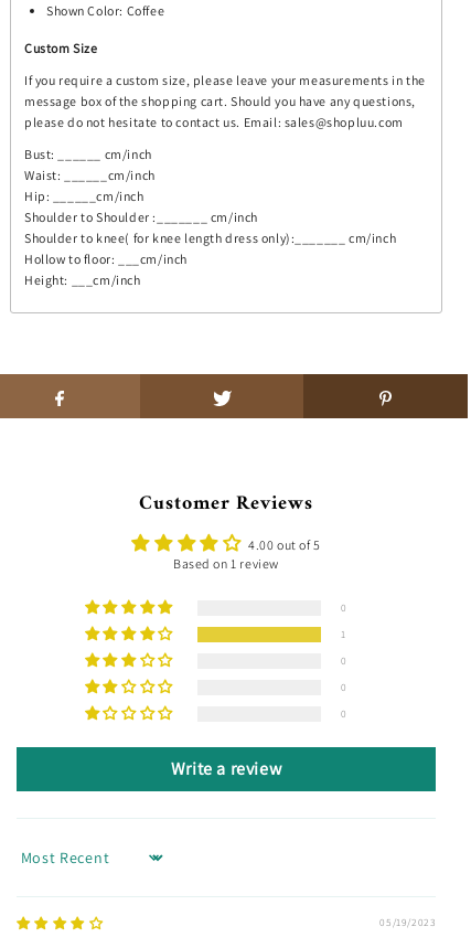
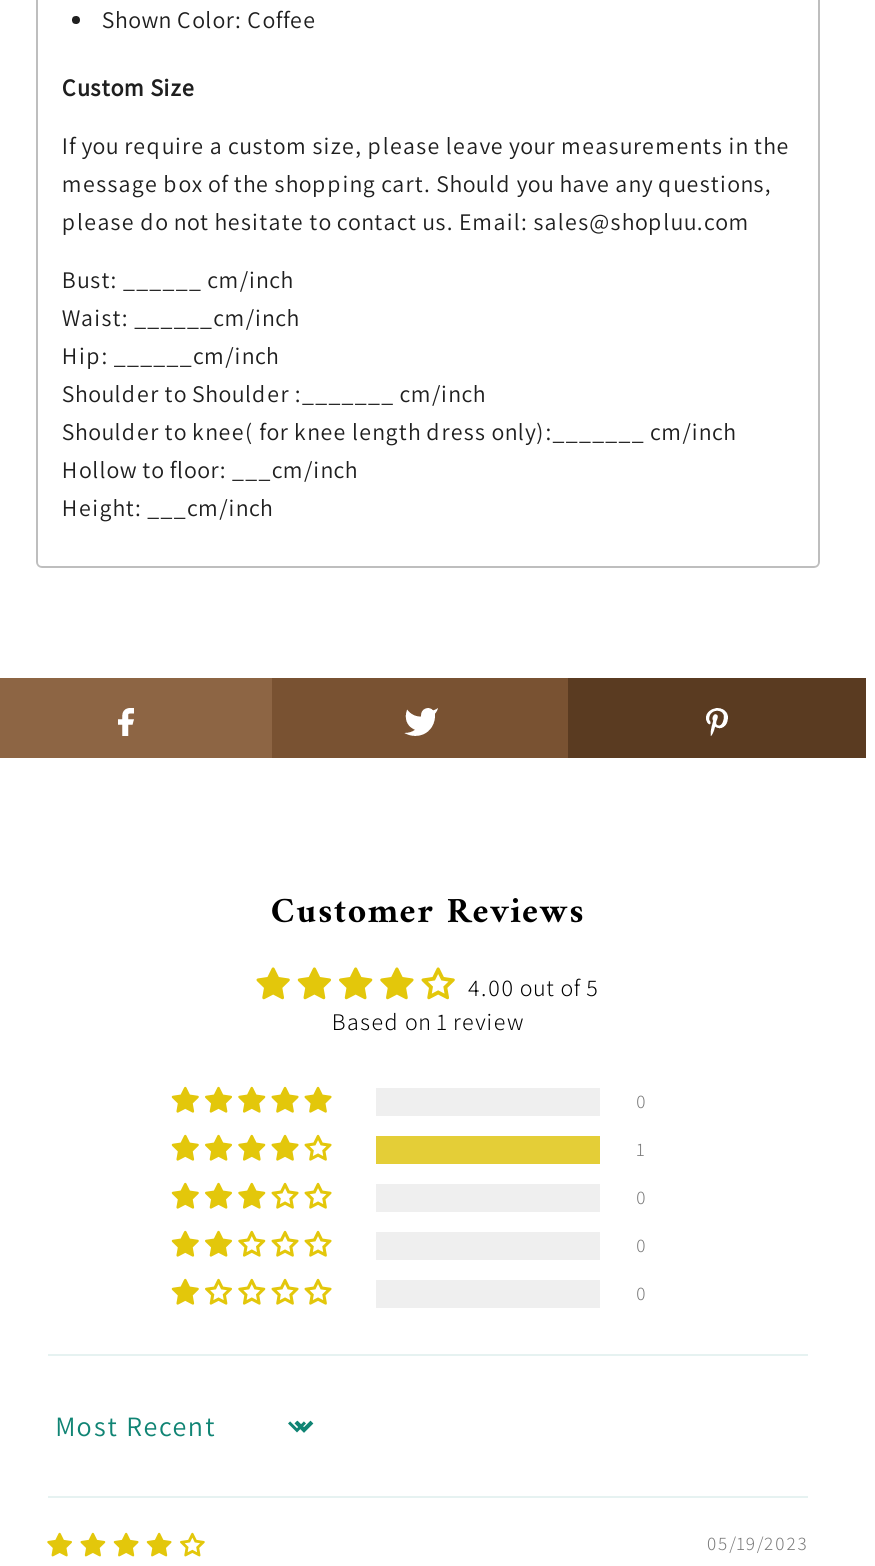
[171,758,281,781] Write a review -> none

